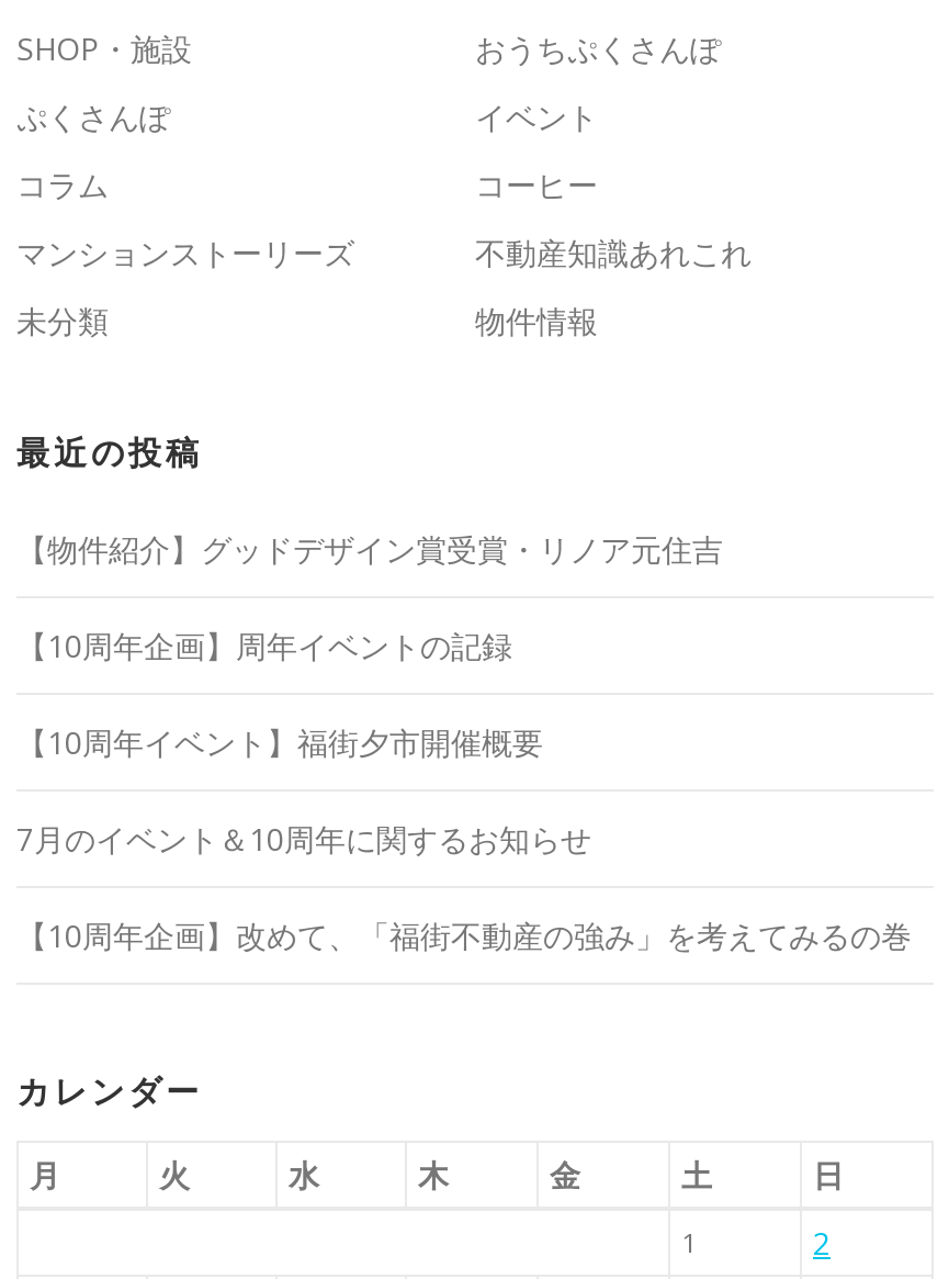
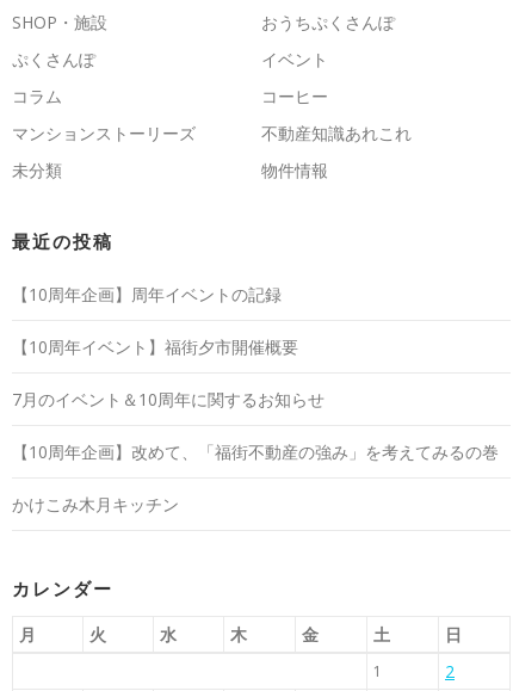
[16,528,723,569] 【物件紹介】グッドデザイン賞受賞・リノア元住吉 -> none
moved [16,624,912,956] -> [12,283,499,463]: 【10周年企画】周年イベントの記録 | 【10周年イベント】福街夕市開催概要 | 7月のイベント＆10周年に関するお知らせ | 【10周年企画】改めて、「福街不動産の強み」を考えてみるの巻
none -> [12,493,179,515] かけこみ木月キッチン

